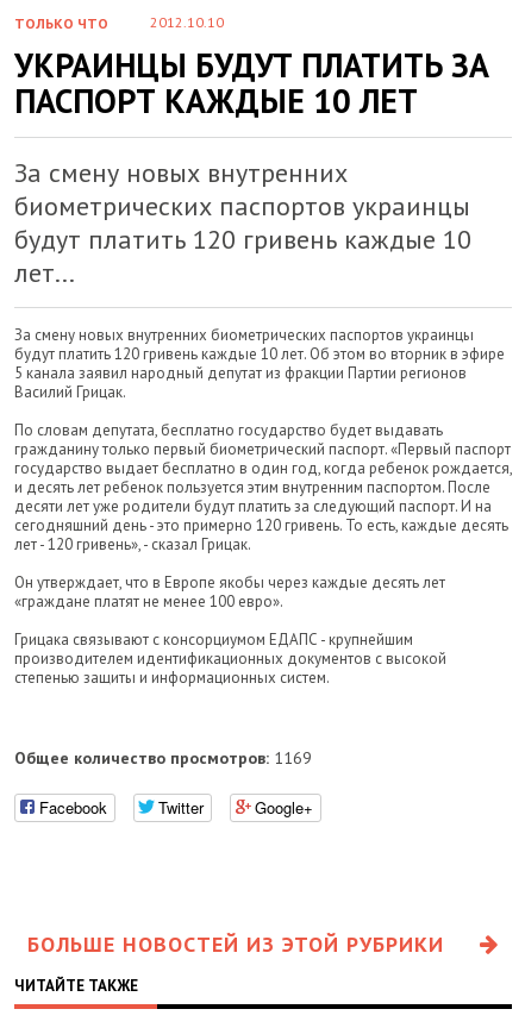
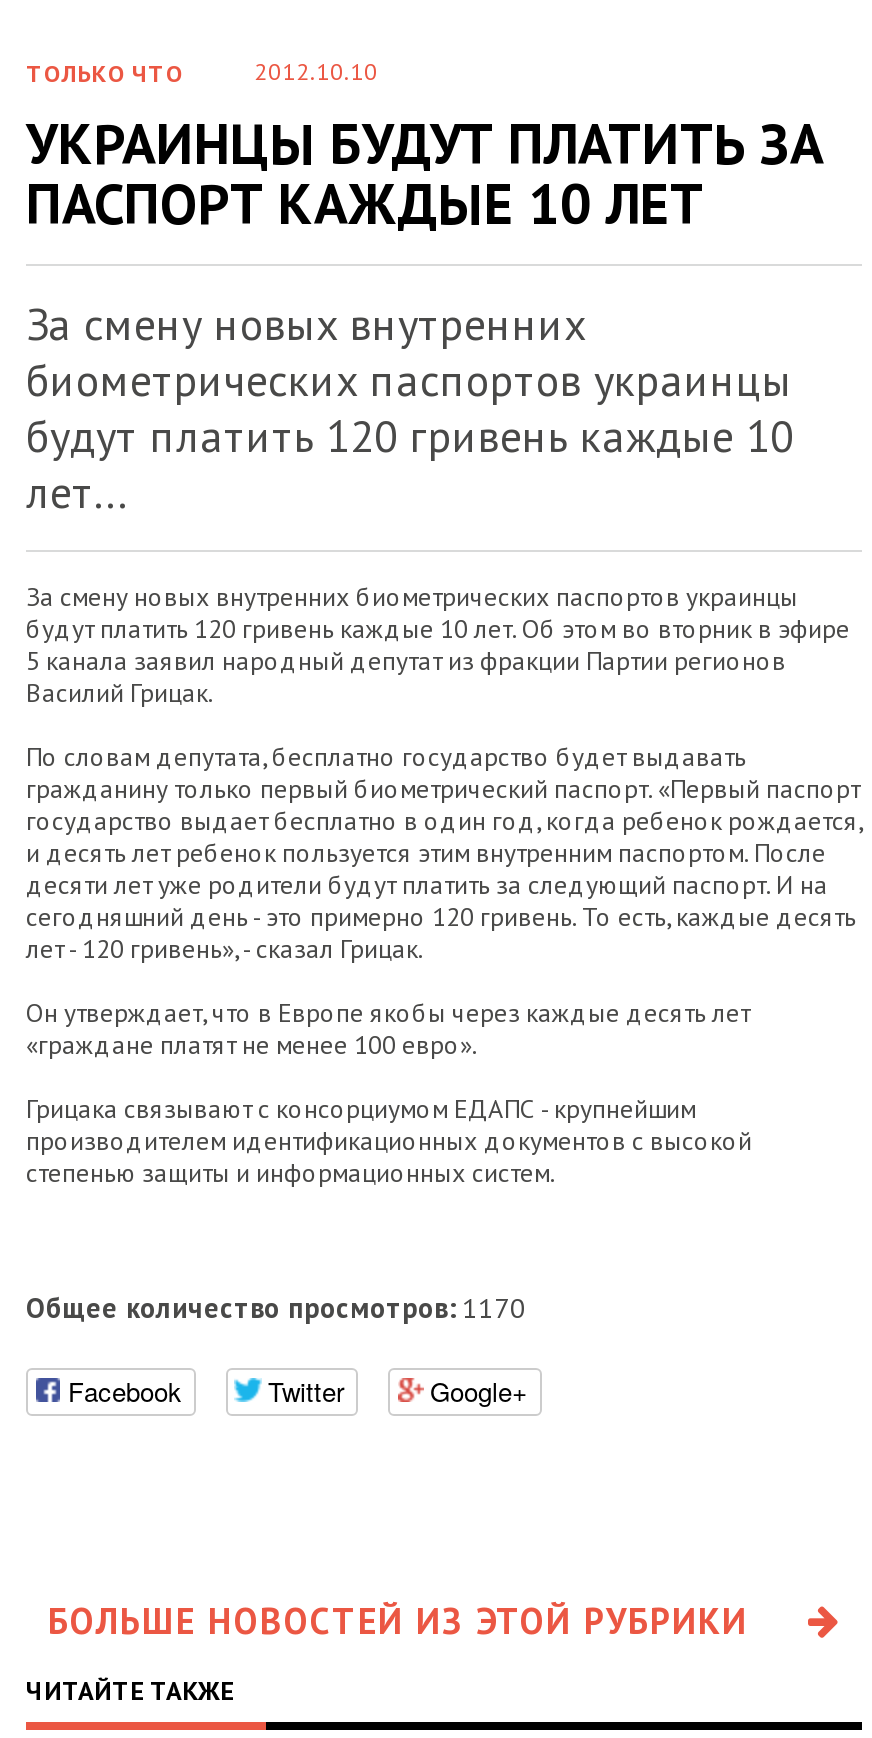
[14,747,312,769] Общее количество просмотров: 1169 -> [26,1290,526,1326] Общее количество просмотров: 1170

